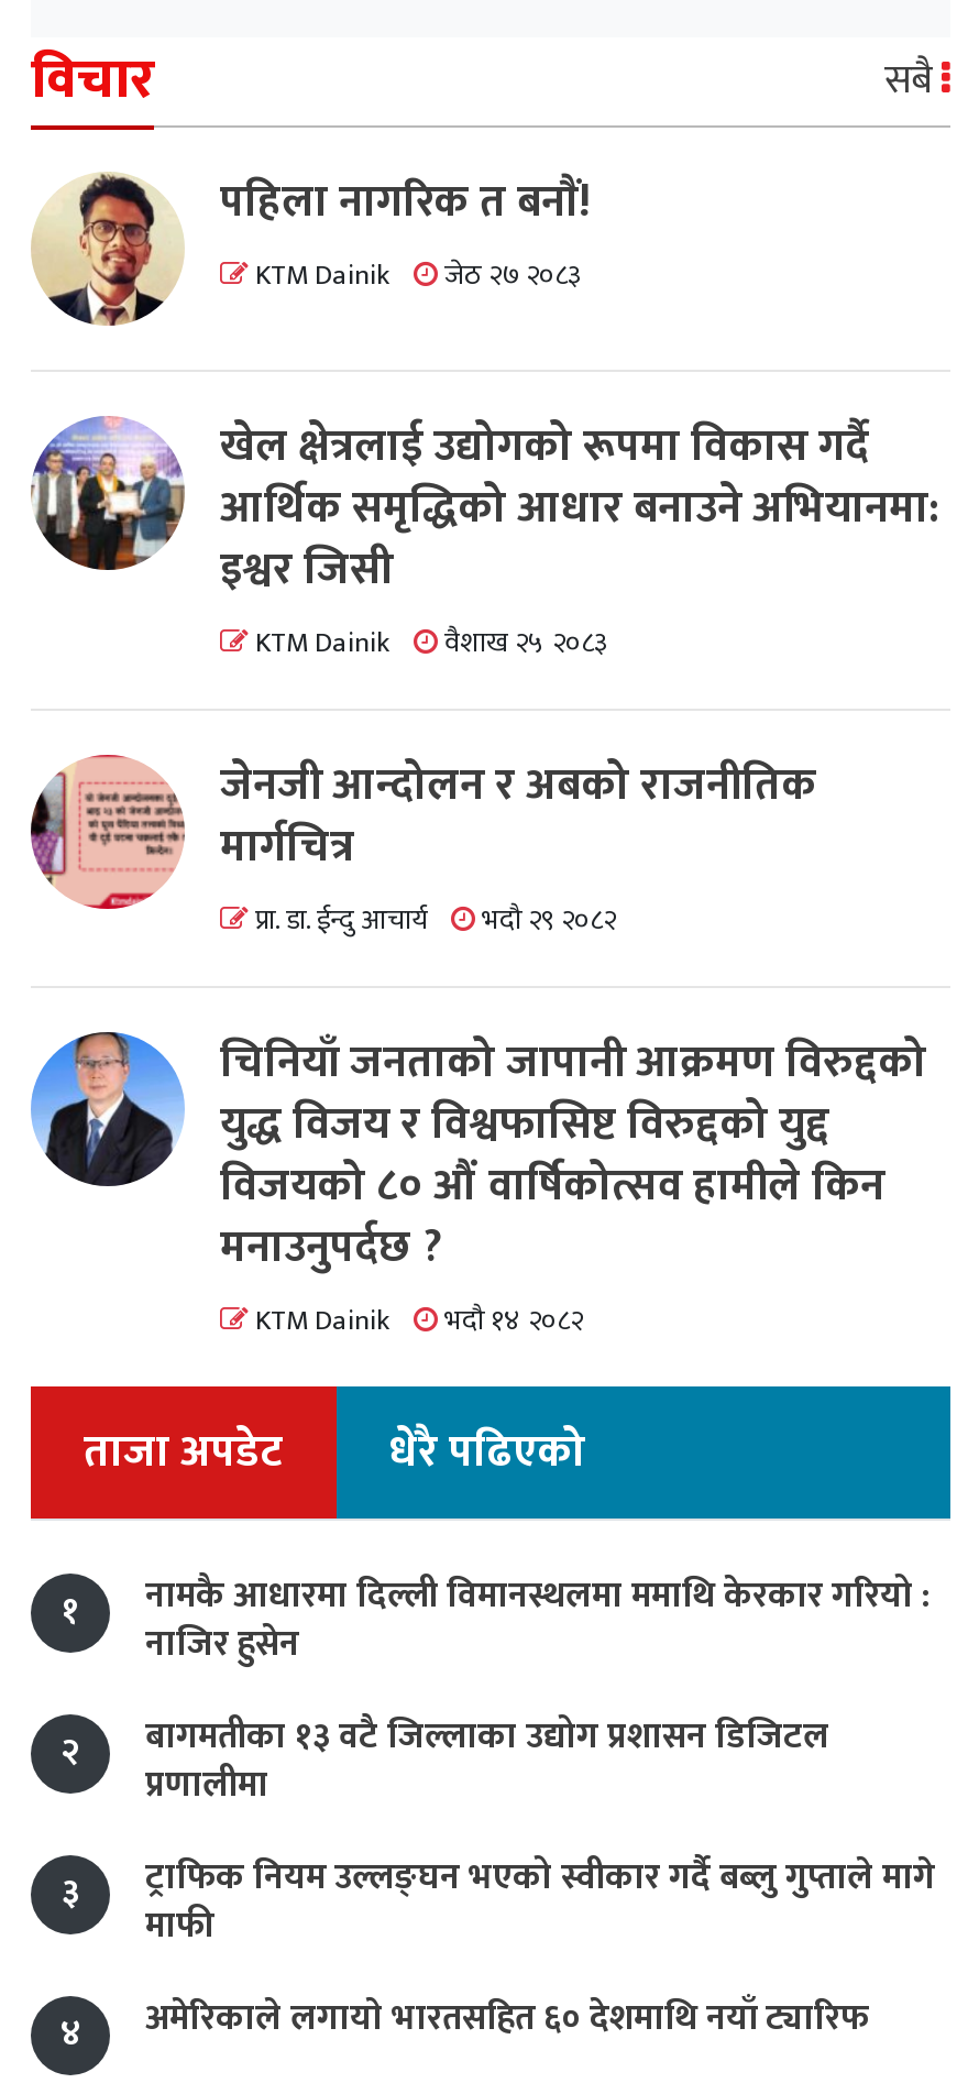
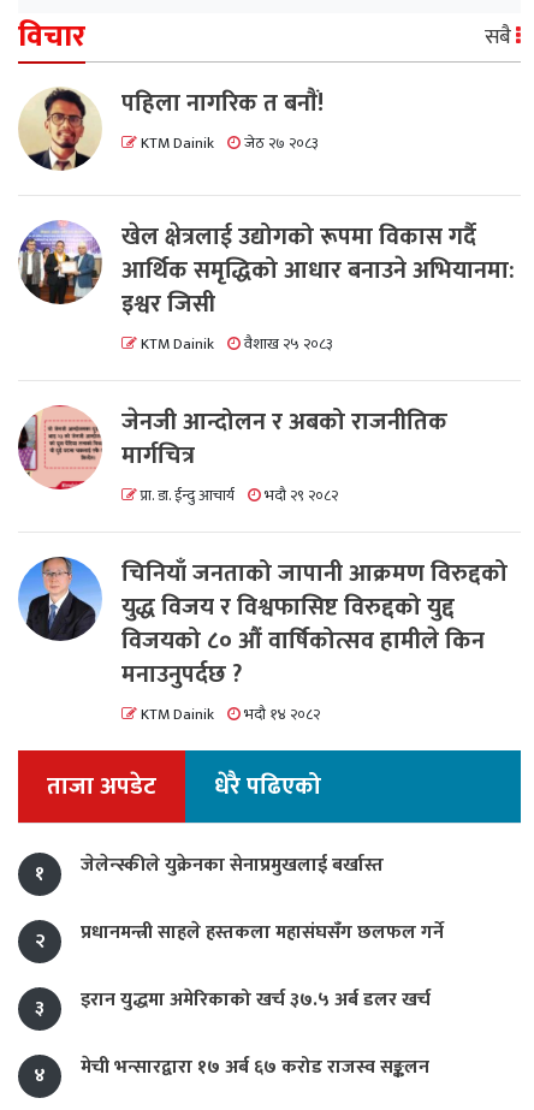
[145,1567,931,1675] नामकै आधारमा दिल्ली विमानस्थलमा ममाथि केरकार गरियो : | नाजिर हुसेन -> [81,849,384,882] जेलेन्स्कीले युक्रेनका सेनाप्रमुखलाई बर्खास्त
[145,1708,829,1816] बागमतीका १३ वटै जिल्लाका उद्योग प्रशासन डिजिटल | प्रणालीमा -> [81,916,444,949] प्रधानमन्त्री साहले हस्तकला महासंघसँग छलफल गर्ने
[145,1849,935,1956] ट्राफिक नियम उल्लङ्घन भएको स्वीकार गर्दै बब्लु गुप्ताले मागे | माफी -> [81,984,431,1016] इरान युद्धमा अमेरिकाको खर्च ३७.५ अर्ब डलर खर्च
[145,1989,869,2049] अमेरिकाले लगायाे भारतसहित ६० देशमाथि नयाँ ट्यारिफ -> [81,1051,429,1084] मेची भन्सारद्वारा १७ अर्ब ६७ करोड राजस्व सङ्कलन

